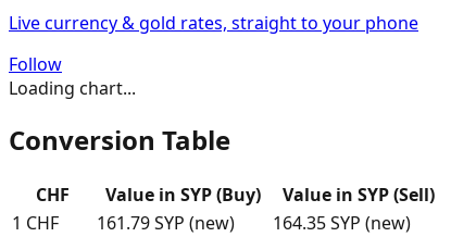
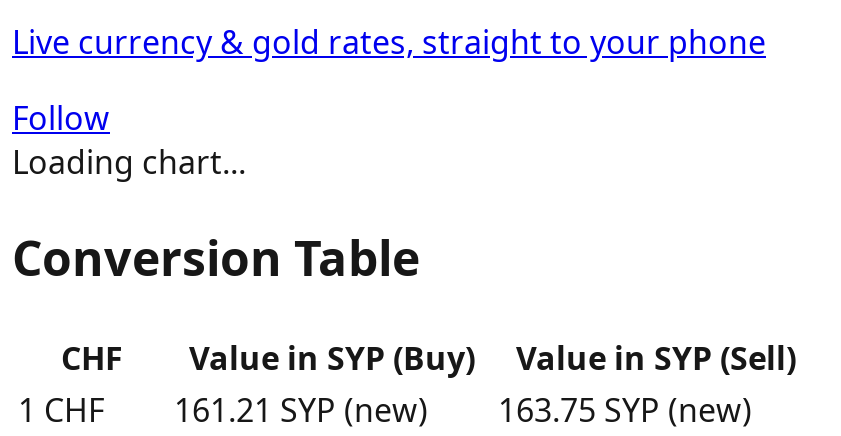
[97,211,235,234] 161.79 SYP (new) -> [174,387,428,431] 161.21 SYP (new)
[273,211,411,234] 164.35 SYP (new) -> [498,387,752,431] 163.75 SYP (new)

